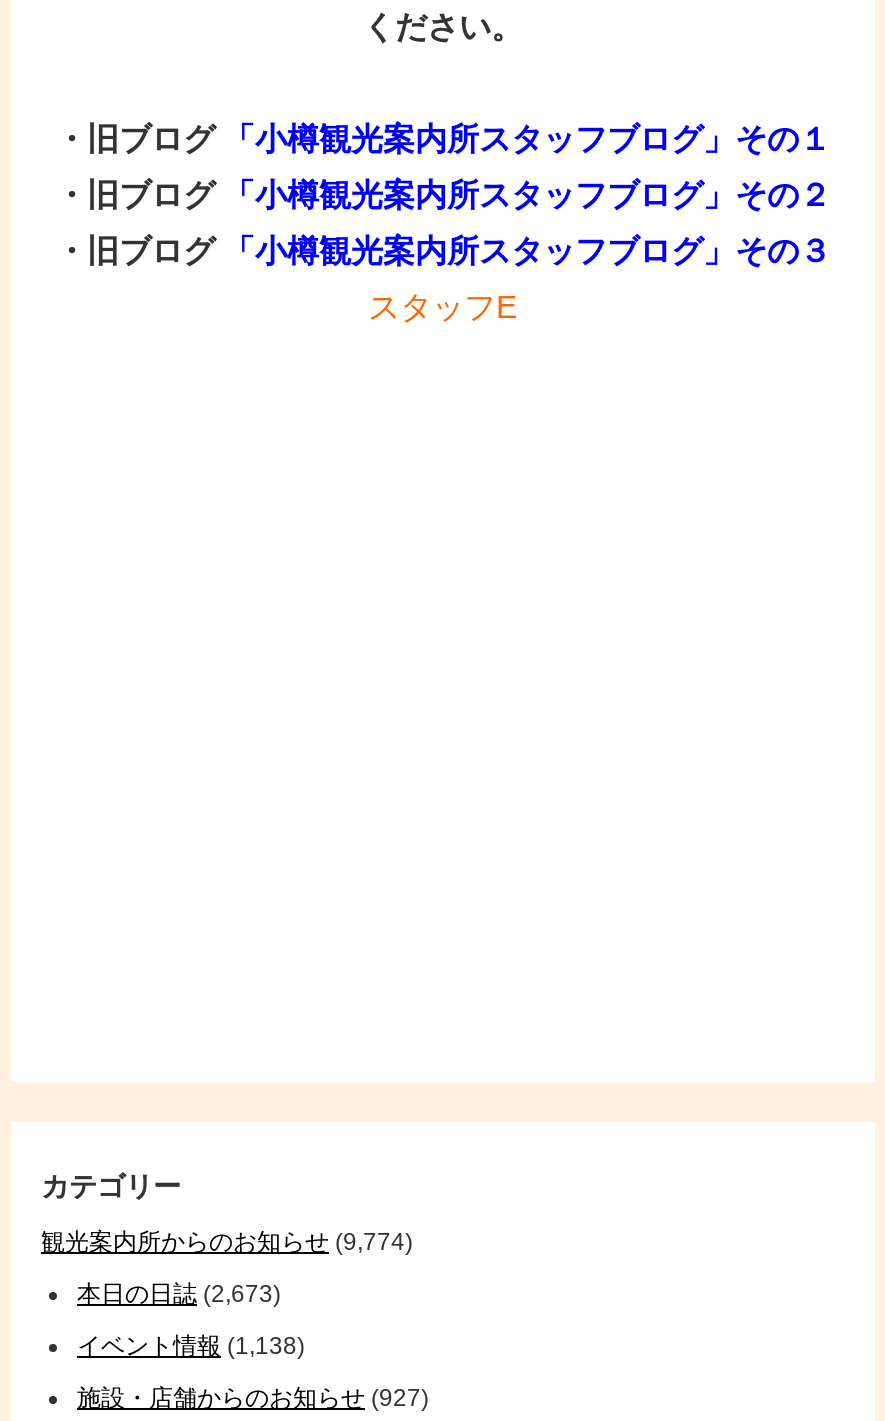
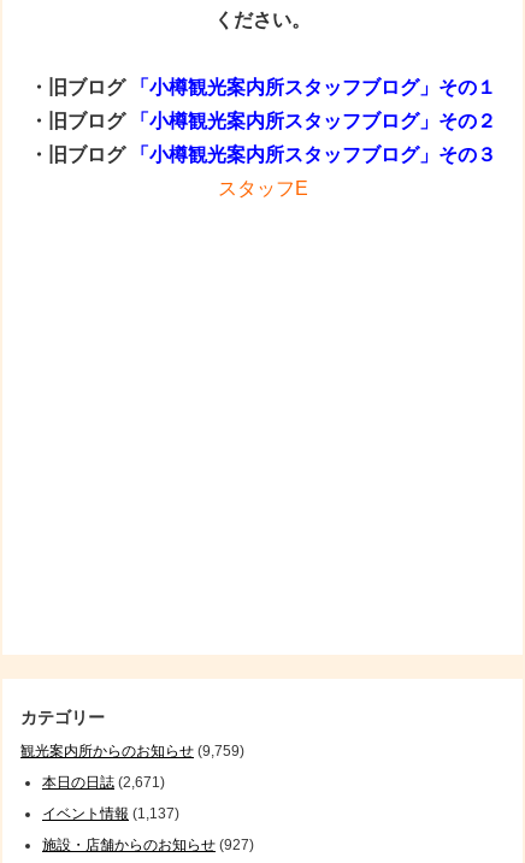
[41,1228,413,1256] 観光案内所からのお知らせ(9,774) -> [20,742,244,759] 観光案内所からのお知らせ(9,759)
[77,1280,281,1308] 本日の日誌(2,673) -> [42,774,165,790] 本日の日誌(2,671)
[77,1332,305,1360] イベント情報(1,138) -> [42,805,179,822] イベント情報(1,137)

